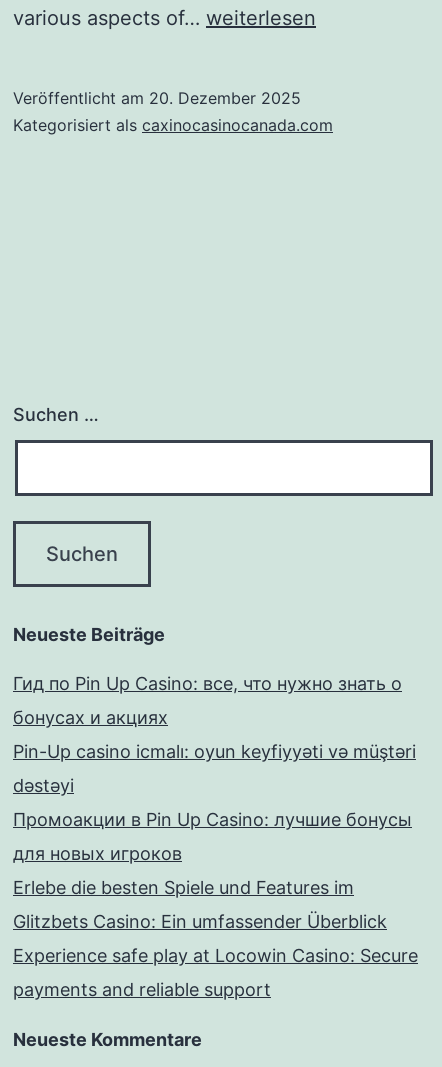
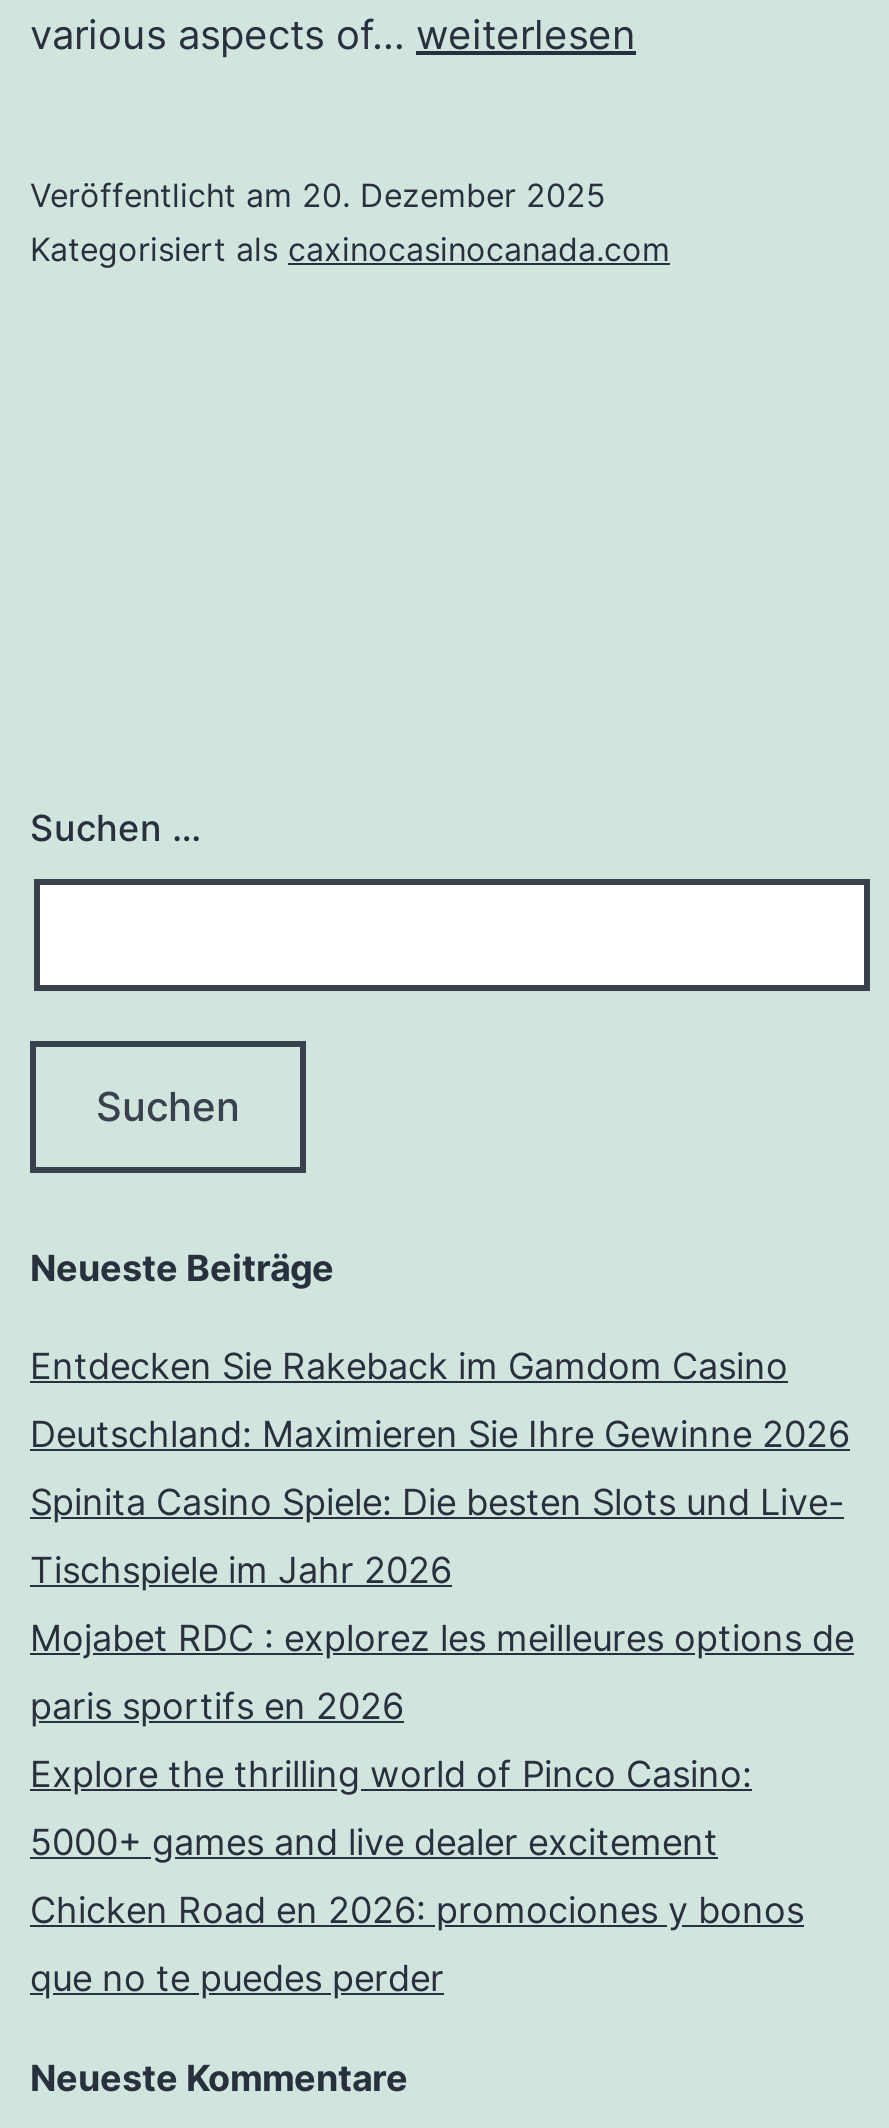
[13,673,402,694] Гид по Pin Up Casino: все, что нужно знать о -> [30,1346,788,1388] Entdecken Sie Rakeback im Gamdom Casino
[13,707,168,728] бонусах и акциях -> [30,1414,850,1456] Deutschland: Maximieren Sie Ihre Gewinne 2026
[13,741,416,762] Pin-Up casino icmalı: oyun keyfiyyəti və müştəri -> [30,1482,844,1524] Spinita Casino Spiele: Die besten Slots und Live-
[13,775,74,796] dəstəyi -> [30,1550,452,1592] Tischspiele im Jahr 2026
[13,809,412,830] Промоакции в Pin Up Casino: лучшие бонусы -> [30,1618,854,1660] Mojabet RDC : explorez les meilleures options de
[13,843,182,864] для новых игроков -> [30,1686,404,1728] paris sportifs en 2026
[13,877,354,898] Erlebe die besten Spiele und Features im -> [30,1754,752,1796] Explore the thrilling world of Pinco Casino:
[13,911,387,932] Glitzbets Casino: Ein umfassender Überblick -> [30,1822,718,1864] 5000+ games and live dealer excitement
[13,945,418,966] Experience safe play at Locowin Casino: Secure -> [30,1890,804,1932] Chicken Road en 2026: promociones y bonos
[13,979,271,1000] payments and reliable support -> [30,1958,444,2000] que no te puedes perder

